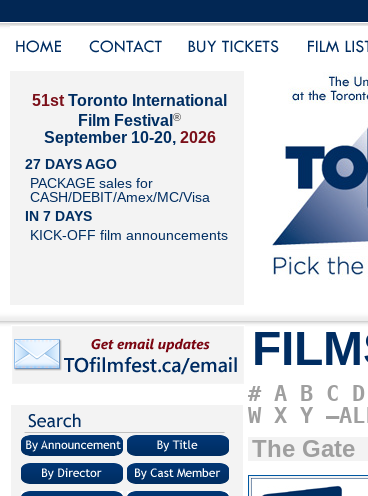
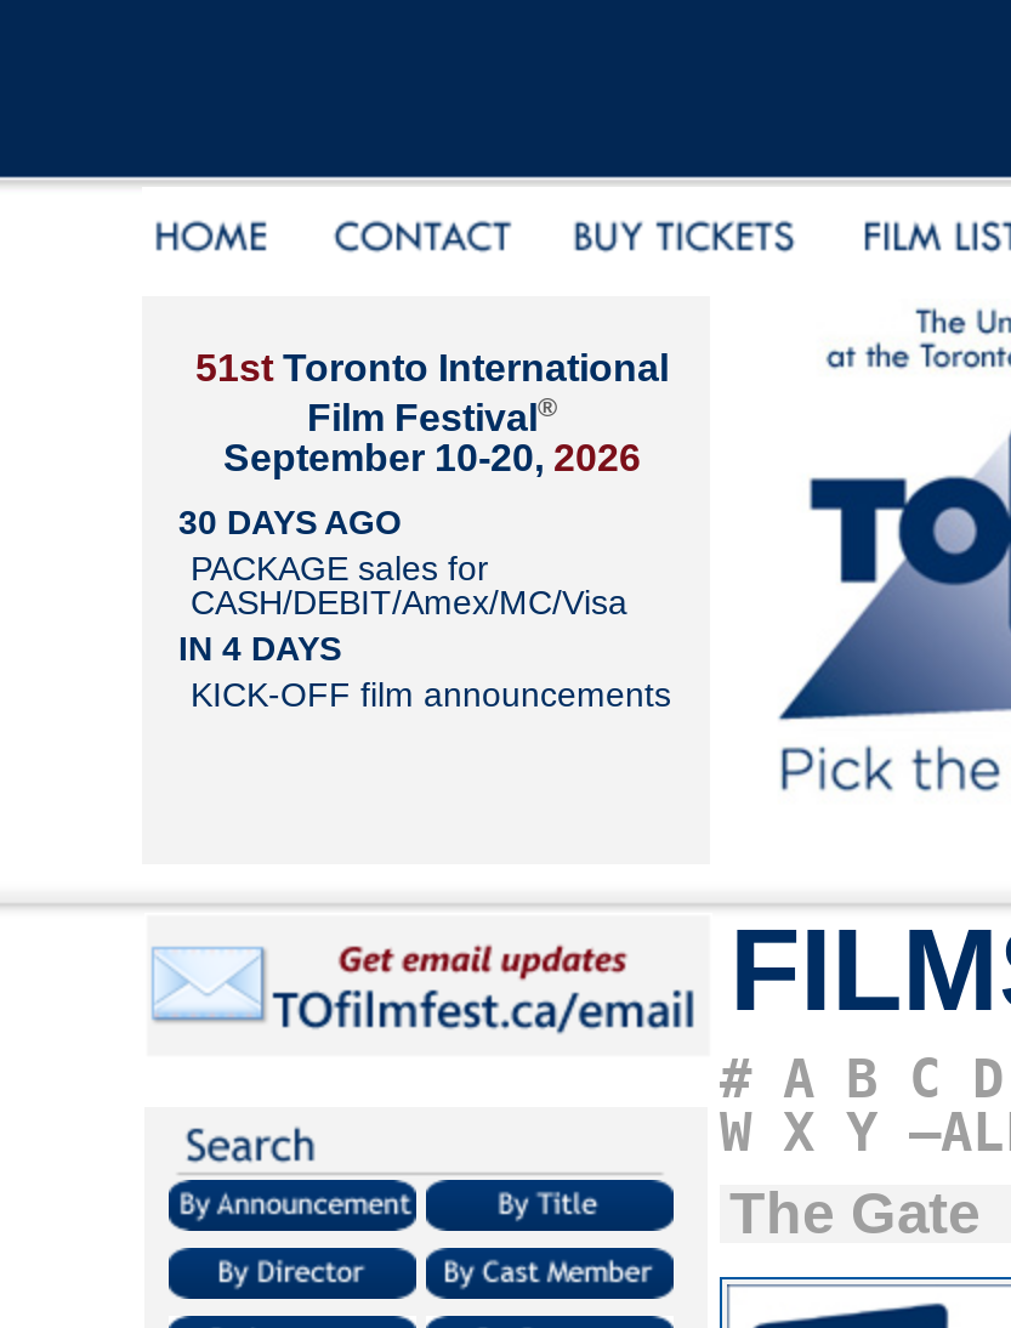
[25,156,117,172] 27 DAYS AGO -> [178,502,402,541] 30 DAYS AGO
[25,208,92,224] IN 7 DAYS -> [178,629,341,667] IN 4 DAYS

